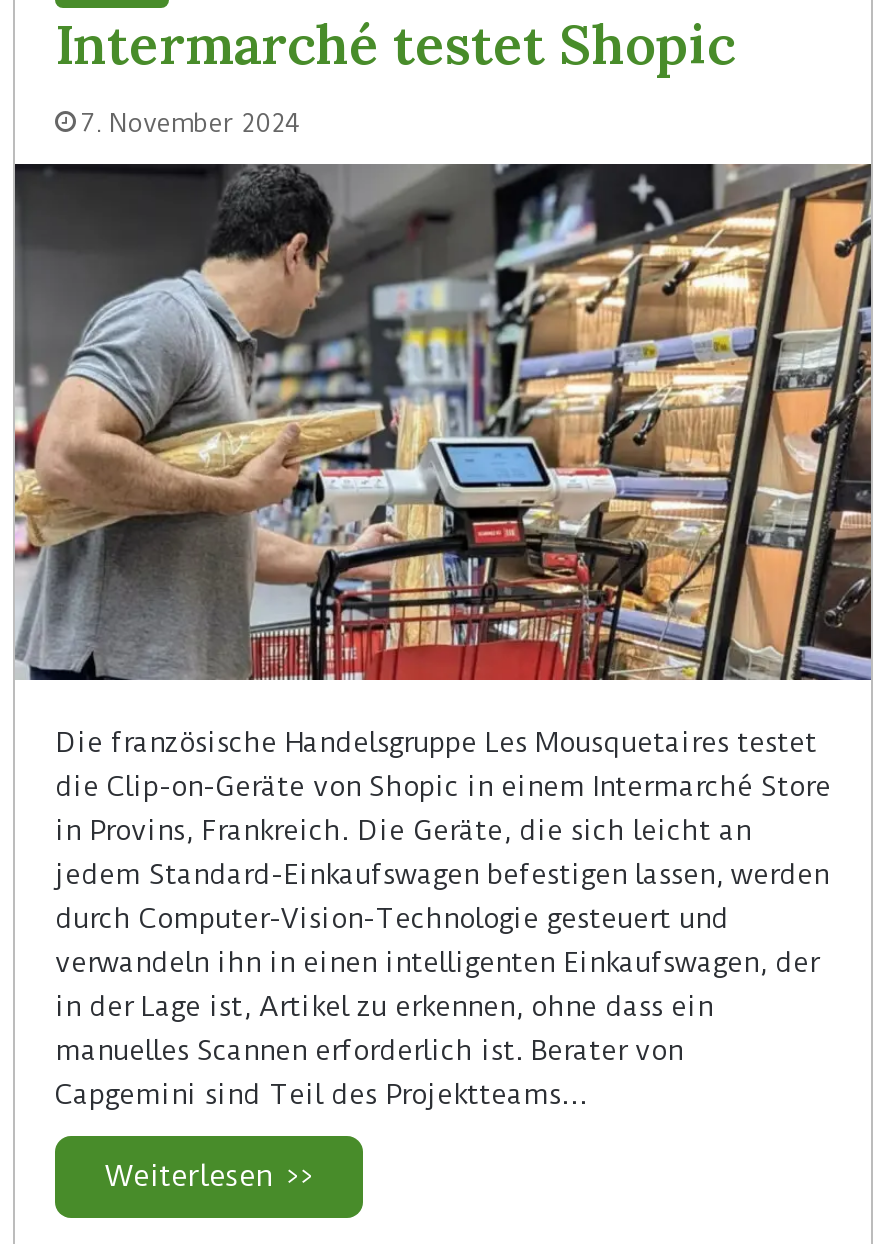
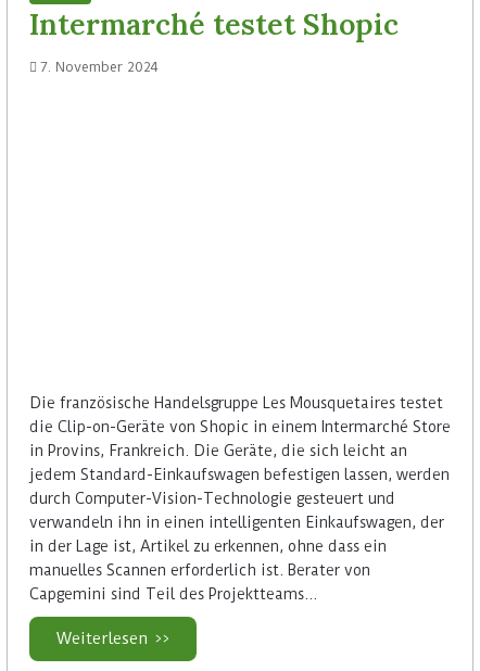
[13,162,873,682] [image] -> none

